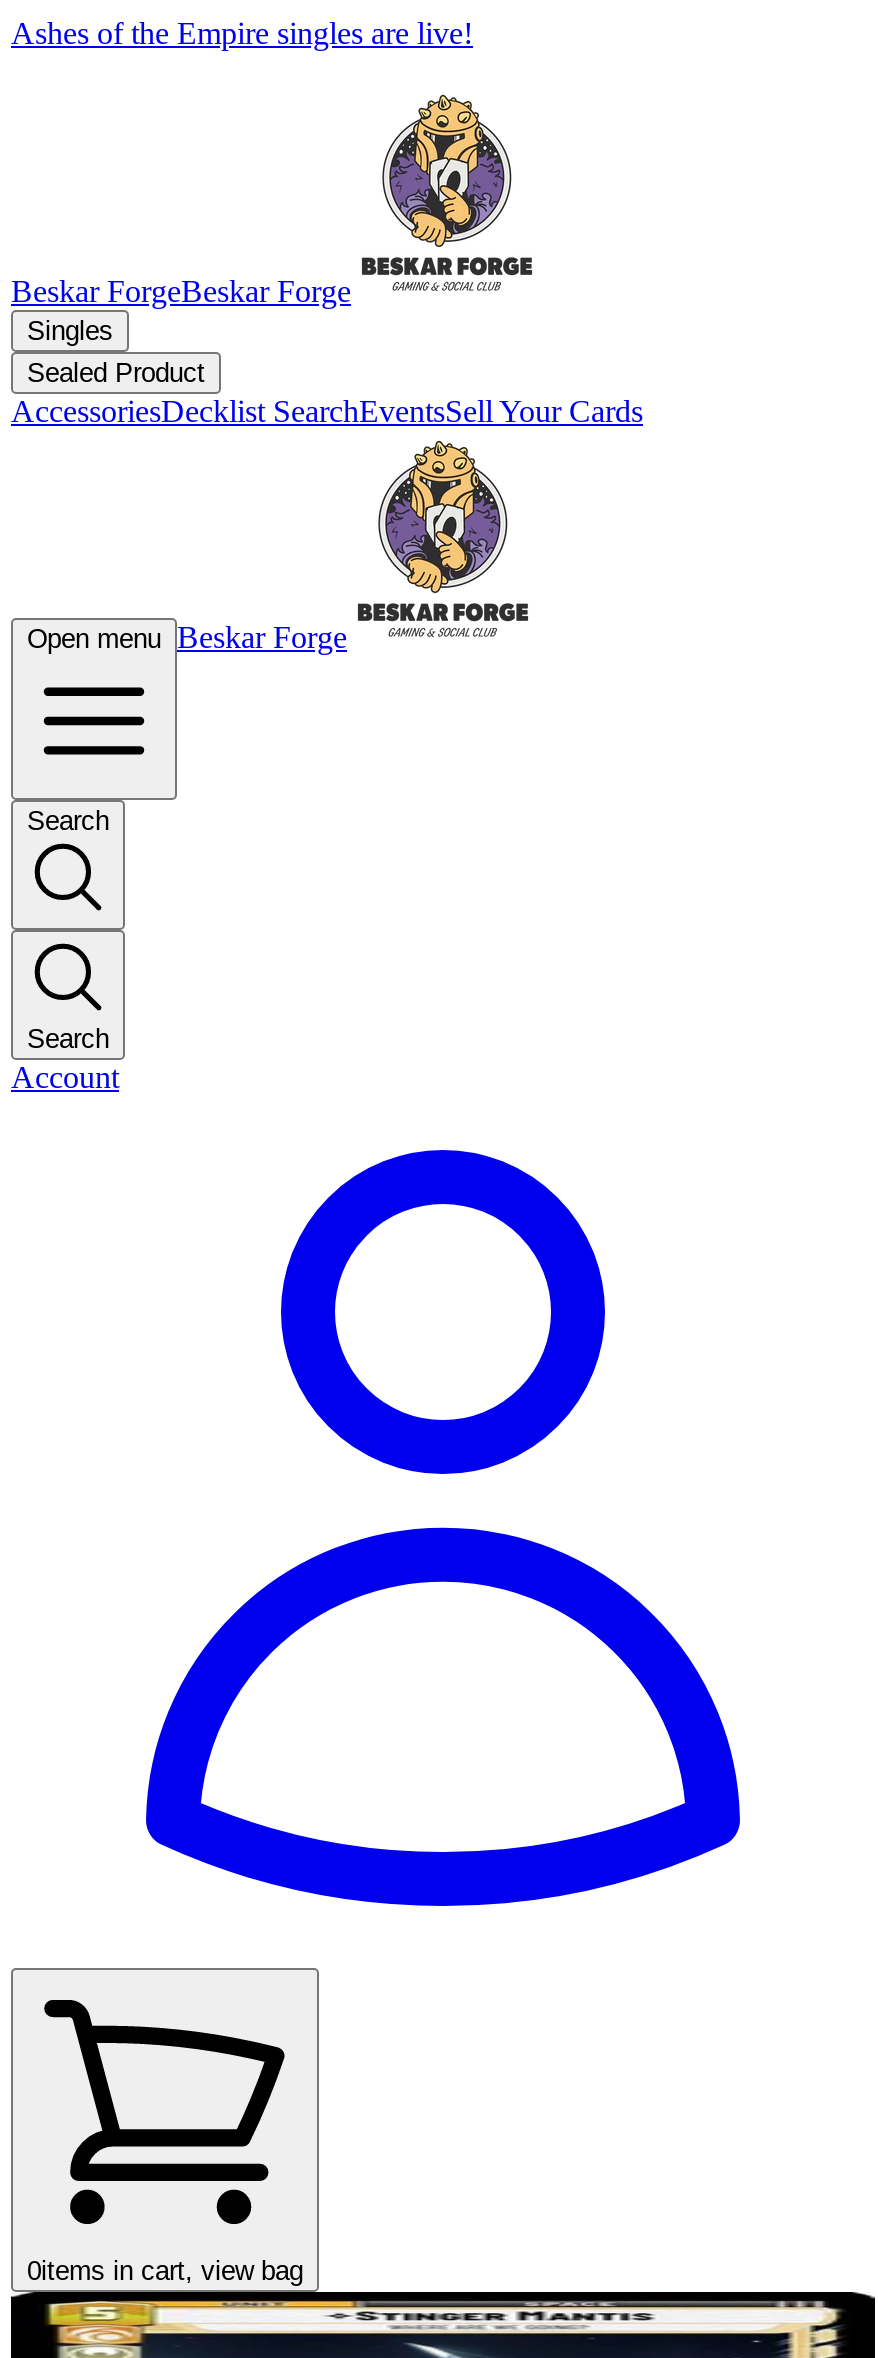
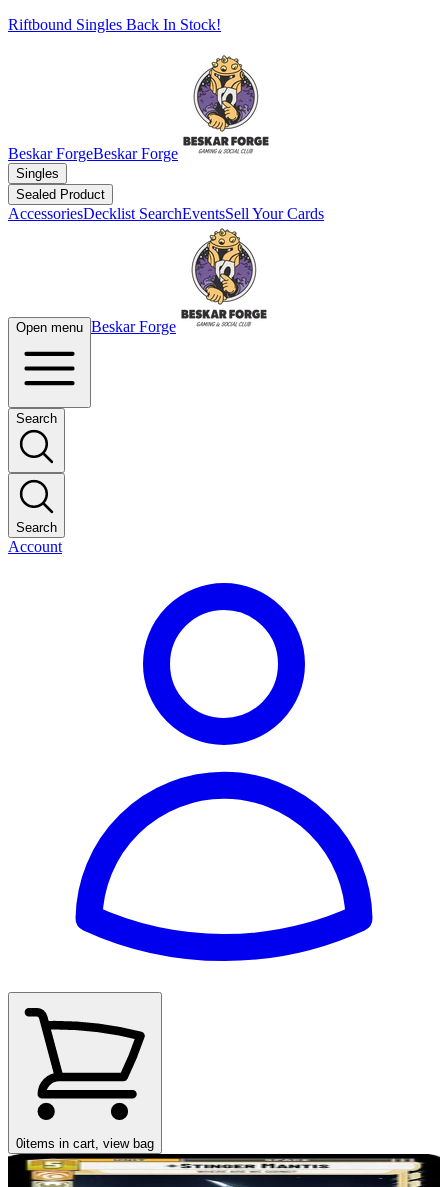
[11,16,473,50] Ashes of the Empire singles are live! -> [8,16,221,33] Riftbound Singles Back In Stock!

